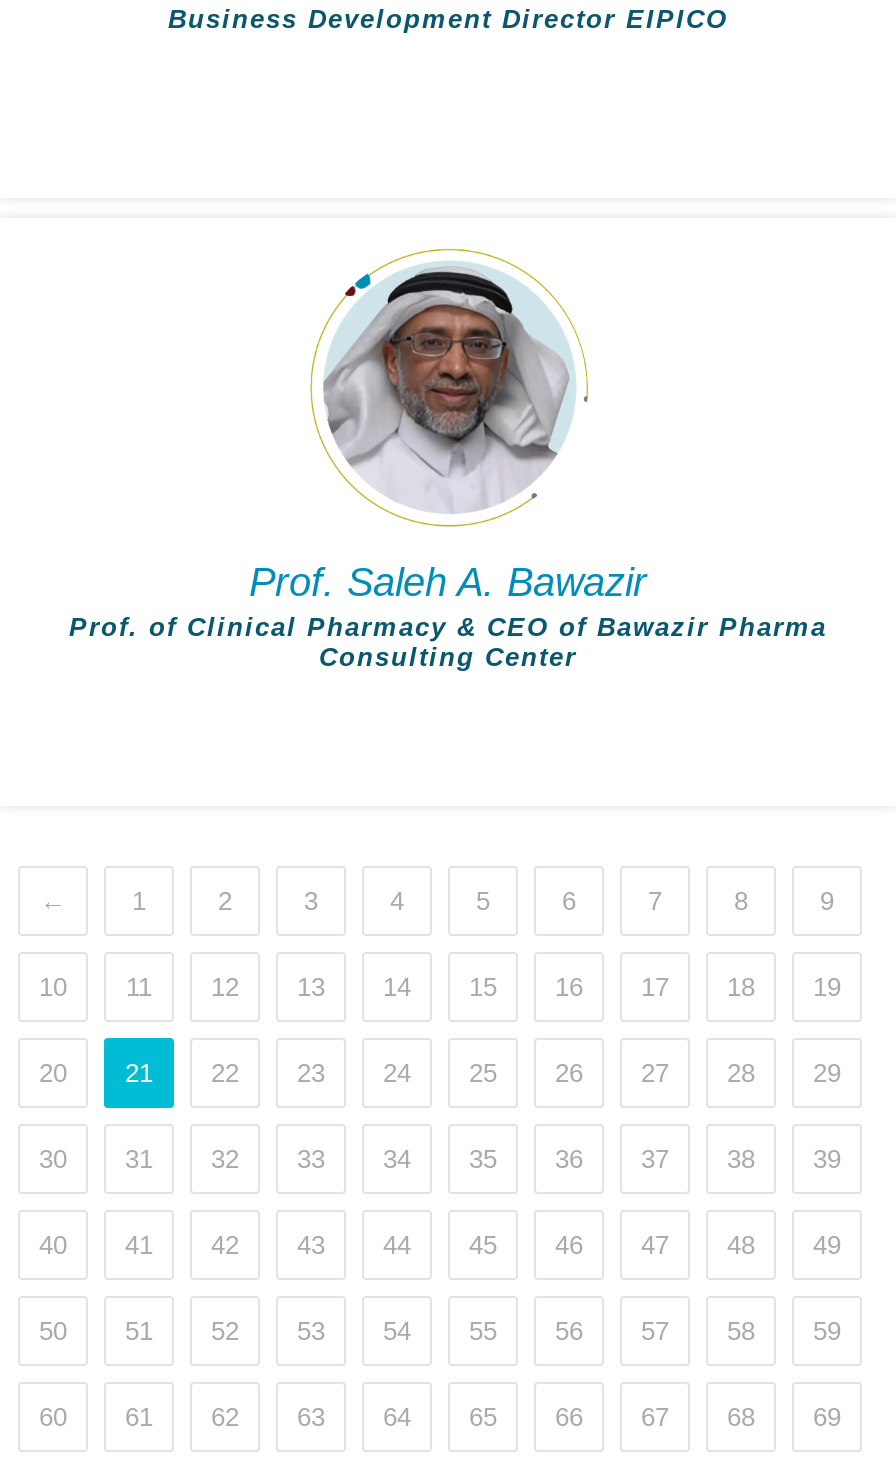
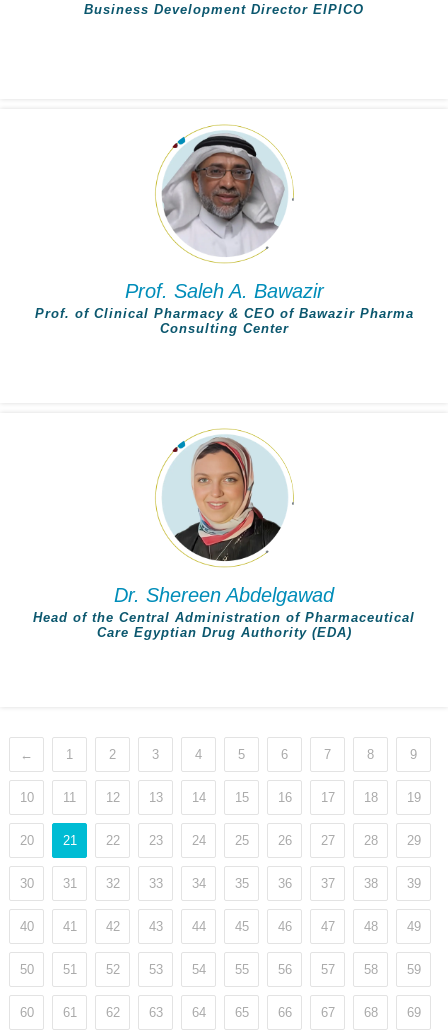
none -> [33,438,415,640] [image] | Dr. Shereen Abdelgawad | Head of the Central Administration of Pharmaceutical | Care Egyptian Drug Authority (EDA)

